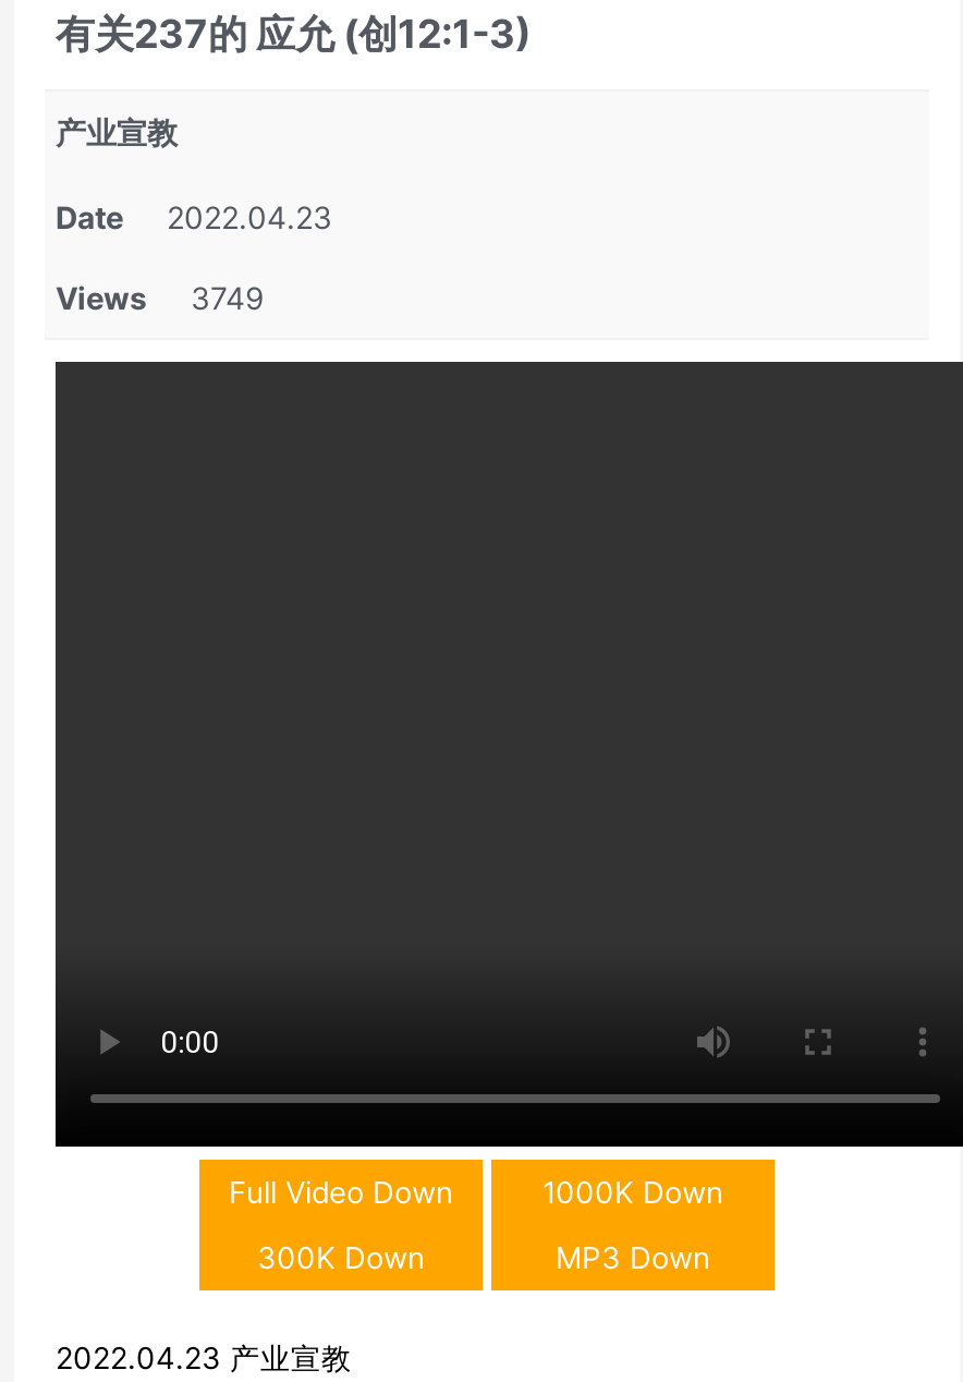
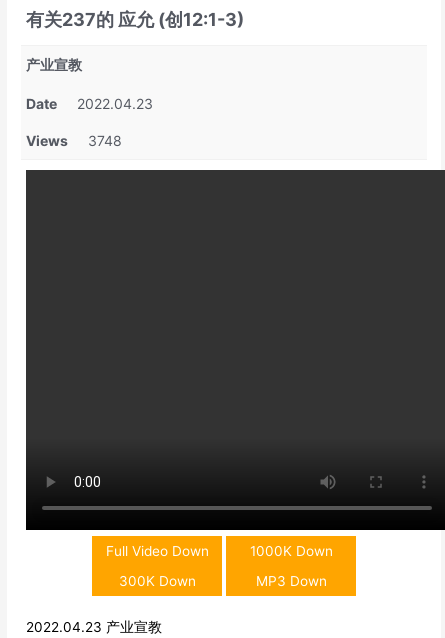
[56,279,265,316] Views 3749 -> [26,132,122,149] Views 3748

